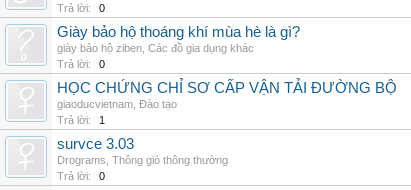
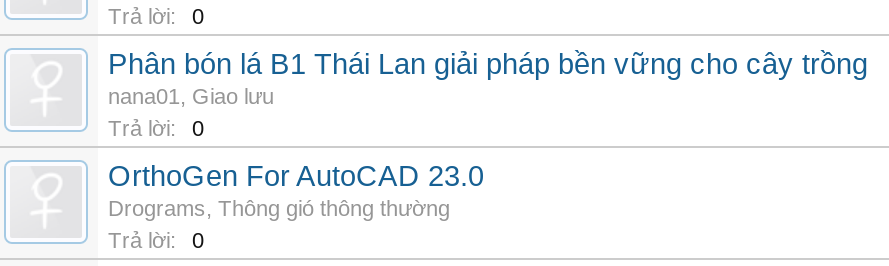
[57,24,300,54] Giày bảo hộ thoáng khí mùa hè là gì? | giày bảo hộ ziben, Các đồ gia dụng khác -> [108,48,868,108] Phân bón lá B1 Thái Lan giải pháp bền vững cho cây trồng | nana01, Giao lưu
[57,80,397,152] HỌC CHỨNG CHỈ SƠ CẤP VẬN TẢI ĐƯỜNG BỘ | giaoducvietnam, Đào tạo | Trả lời: | 1 | survce 3.03 -> [108,160,484,192] OrthoGen For AutoCAD 23.0

